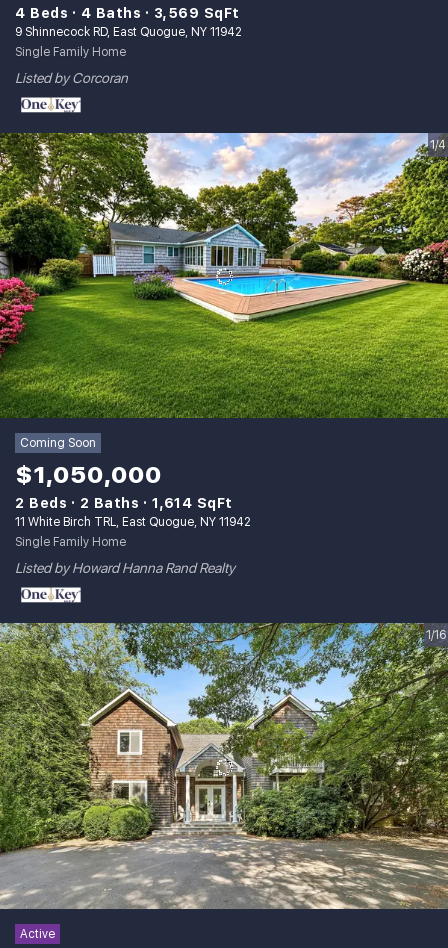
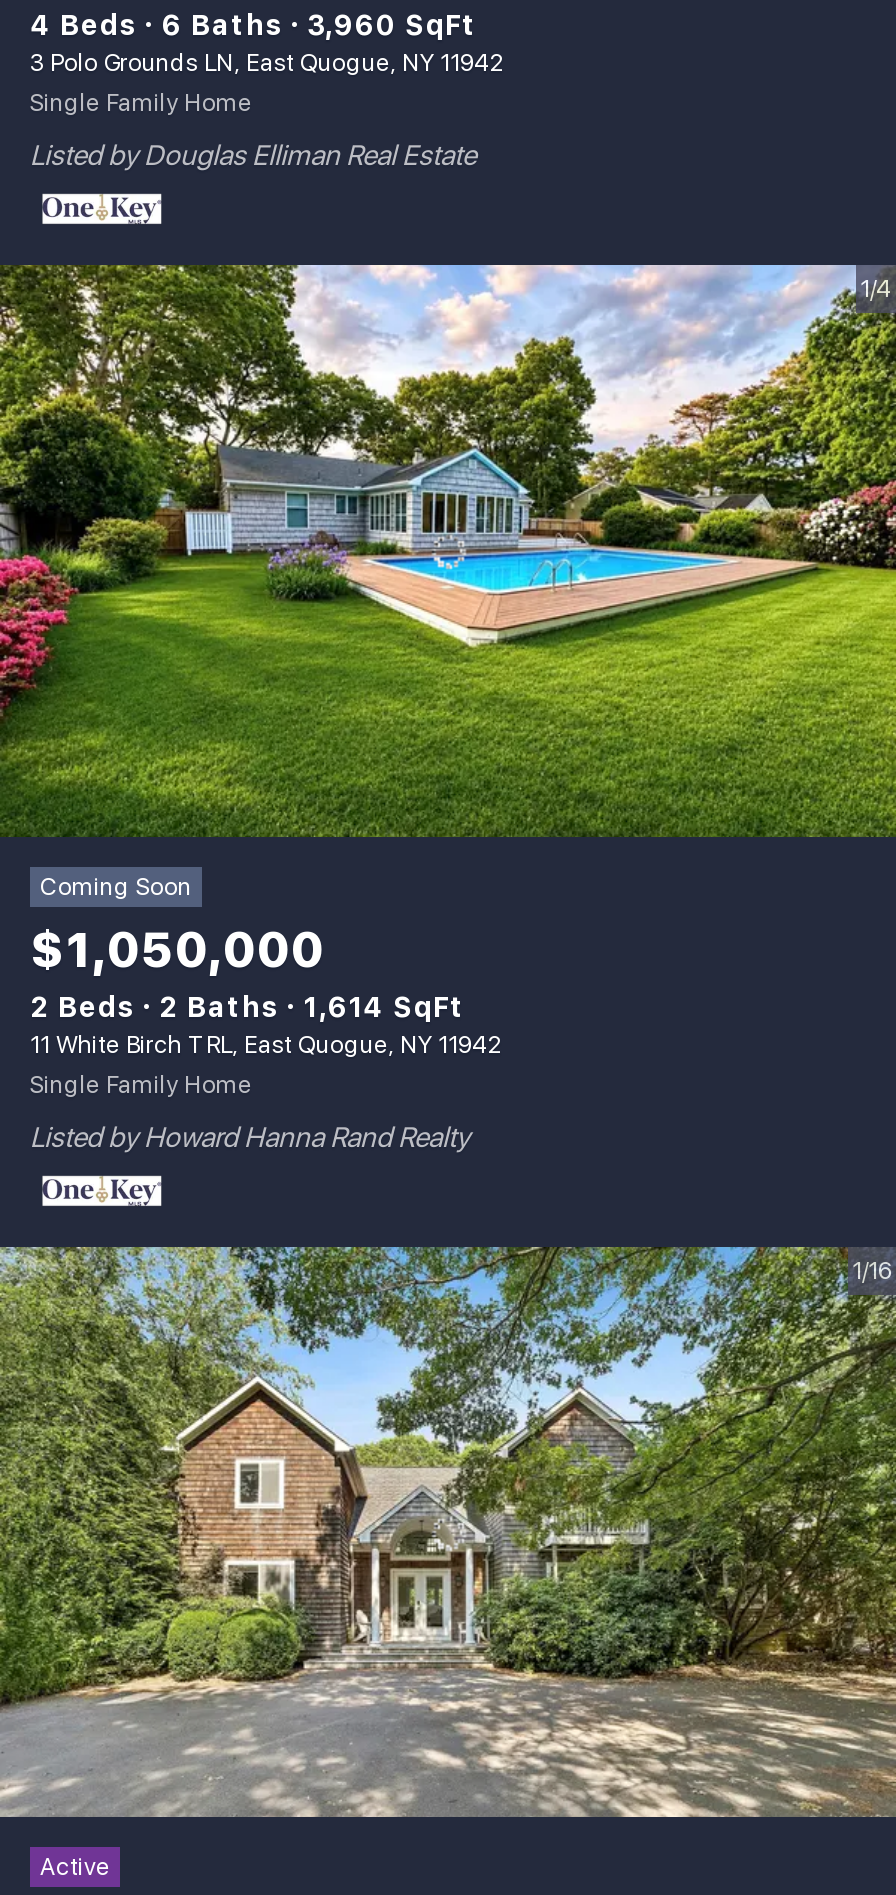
[15,4,242,38] 4 Baths | 3,569 SqFt | 9 Shinnecock RD, East Quogue, NY 11942 -> [30,9,504,77] 6 Baths | 3,960 SqFt | 3 Polo Grounds LN, East Quogue, NY 11942
[15,69,128,85] Listed by Corcoran -> [30,139,476,171] Listed by Douglas Elliman Real Estate

